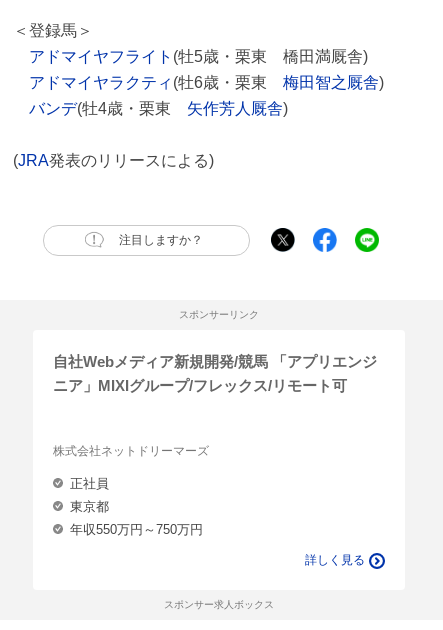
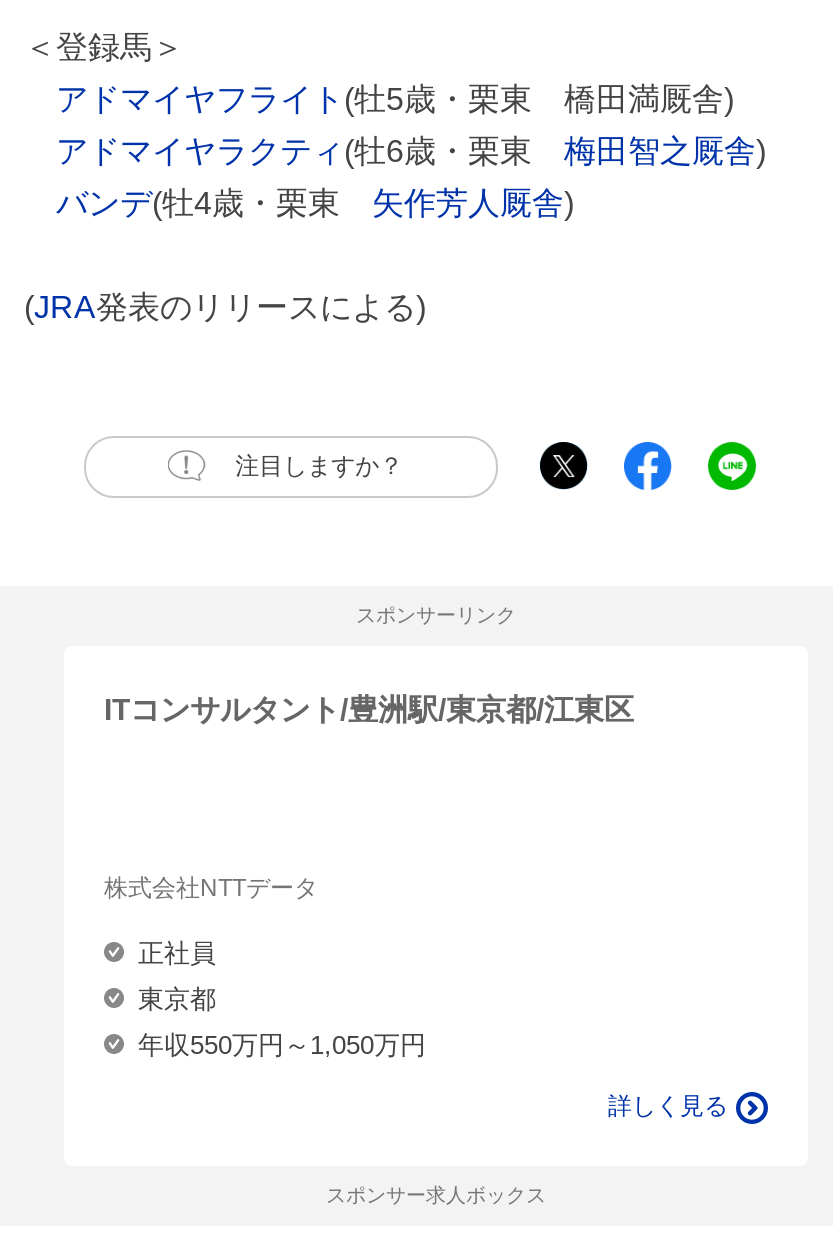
[53,353,377,394] 自社Webメディア新規開発/競馬 「アプリエンジ | ニア」MIXIグループ/フレックス/リモート可 -> [104,692,634,726] ITコンサルタント/豊洲駅/東京都/江東区
[53,443,209,457] 株式会社ネットドリーマーズ -> [104,873,318,901] 株式会社NTTデータ
[70,521,203,536] 年収550万円～750万円 -> [138,1029,426,1059] 年収550万円～1,050万円

